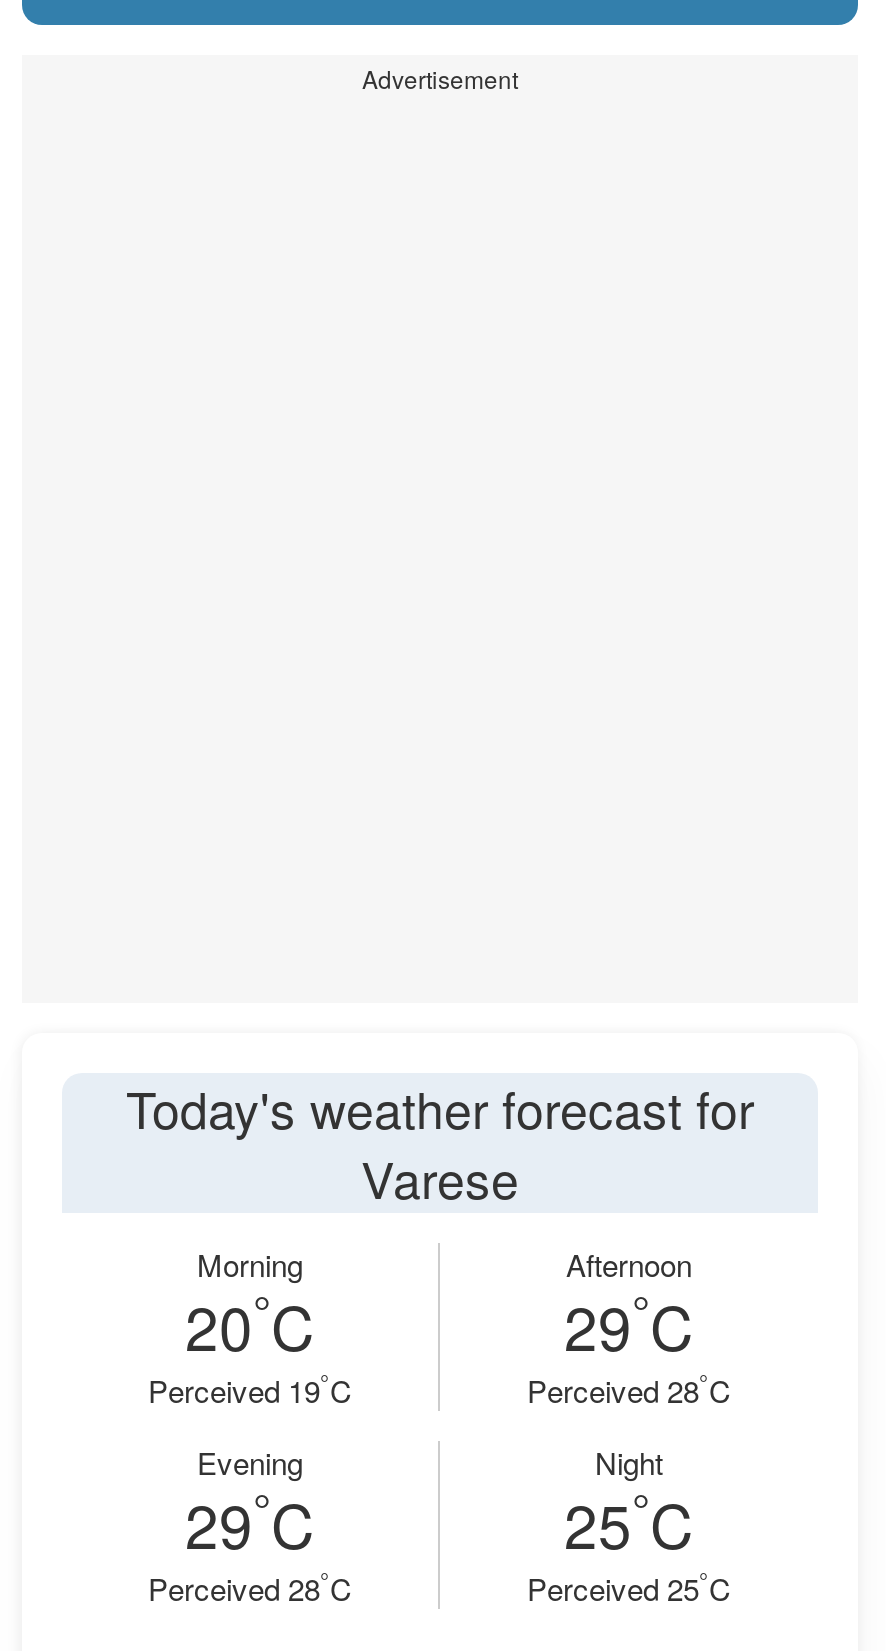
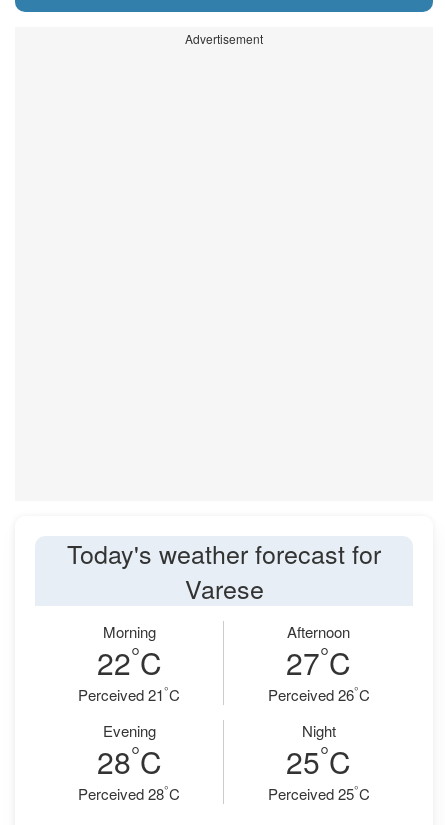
[185,1277,315,1369] 20°C -> [96,638,161,684] 22°C
[564,1277,694,1369] 29°C -> [286,638,351,684] 27°C
[148,1366,352,1411] Perceived 19°C -> [78,682,180,705] Perceived 21°C
[527,1366,731,1411] Perceived 28°C -> [267,682,369,705] Perceived 26°C
[185,1475,315,1567] 29°C -> [96,737,161,783] 28°C

